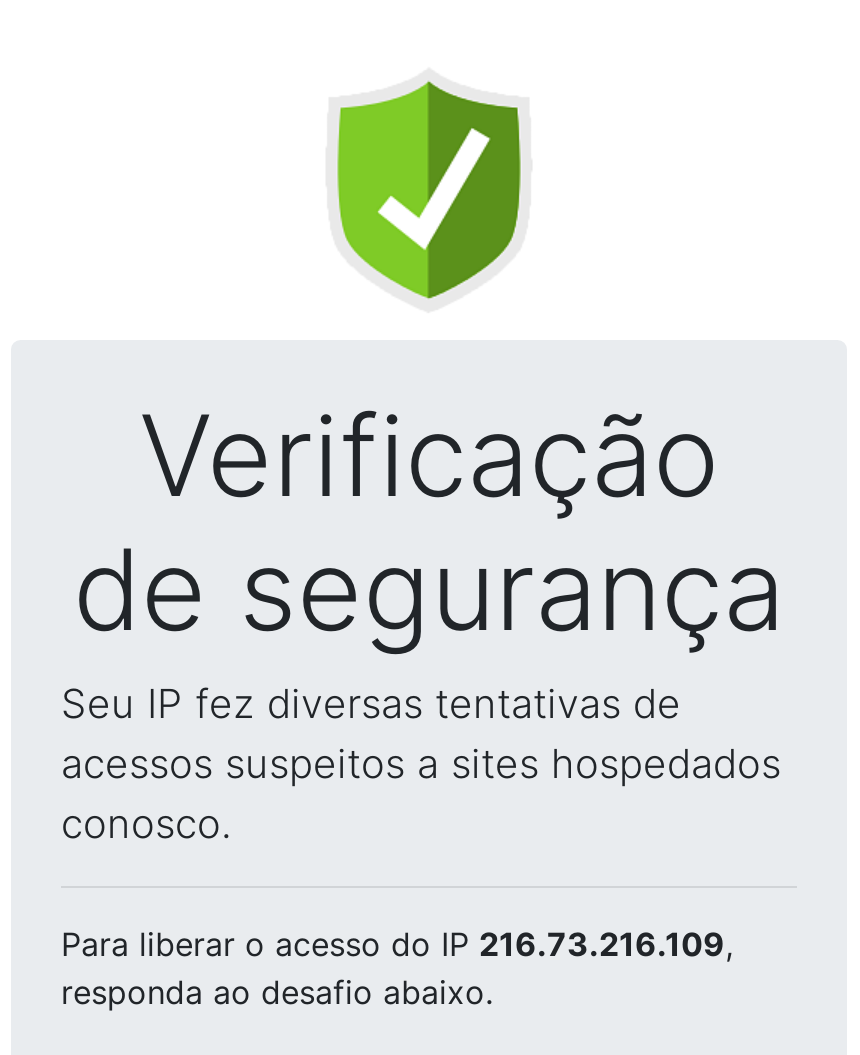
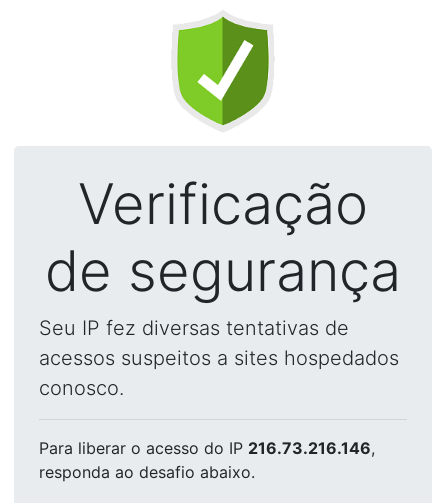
[61,924,733,964] Para liberar o acesso do IP 216.73.216.109, -> [39,438,375,458] Para liberar o acesso do IP 216.73.216.146,

